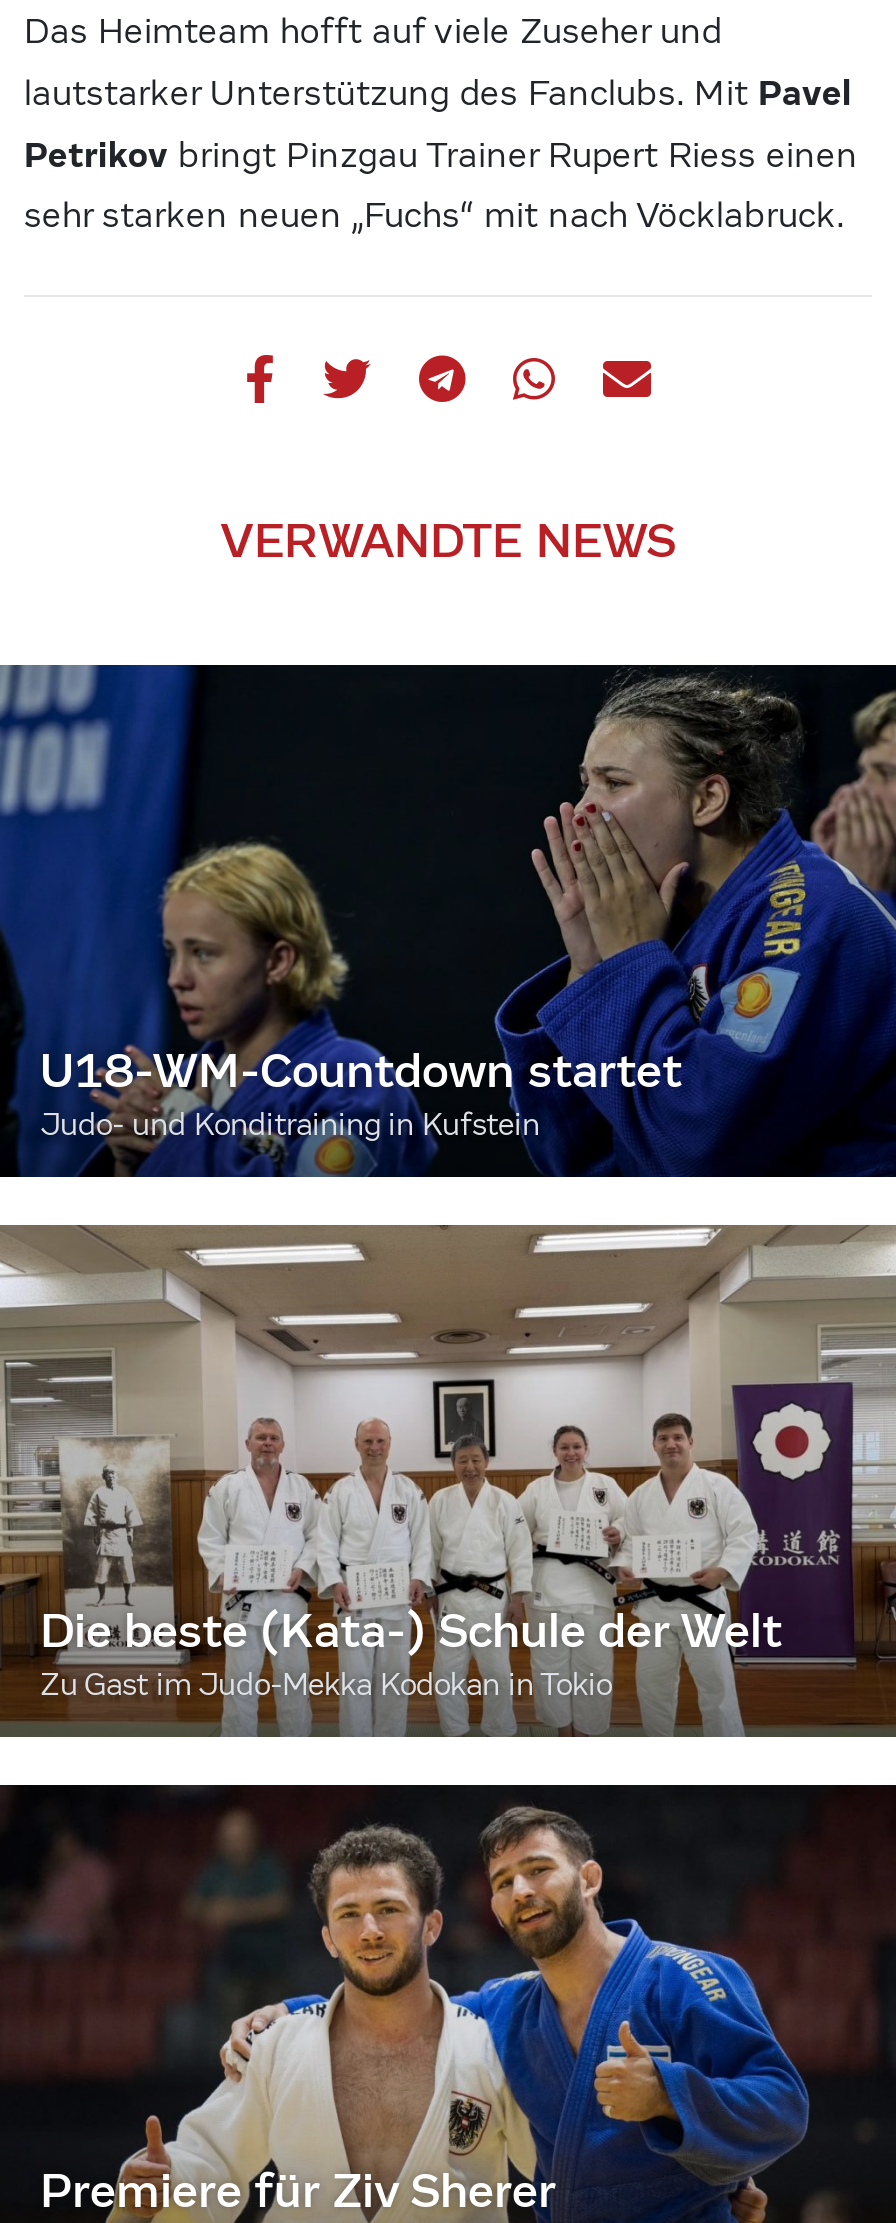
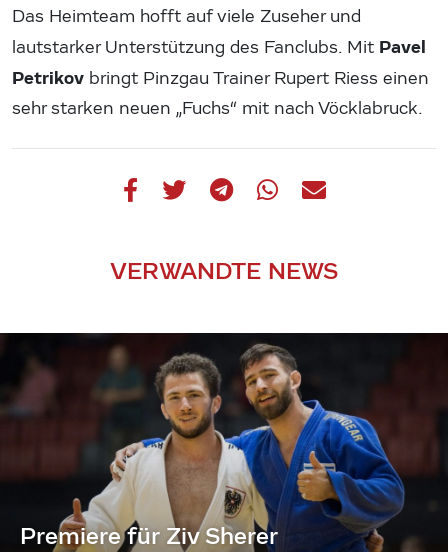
[6,663,890,1179] [image] | U18-WM-Countdown startet | Judo- und Konditraining in Kufstein -> none
[6,1223,890,1739] [image] | Die beste (Kata-) Schule der Welt | Zu Gast im Judo-Mekka Kodokan in Tokio -> none

